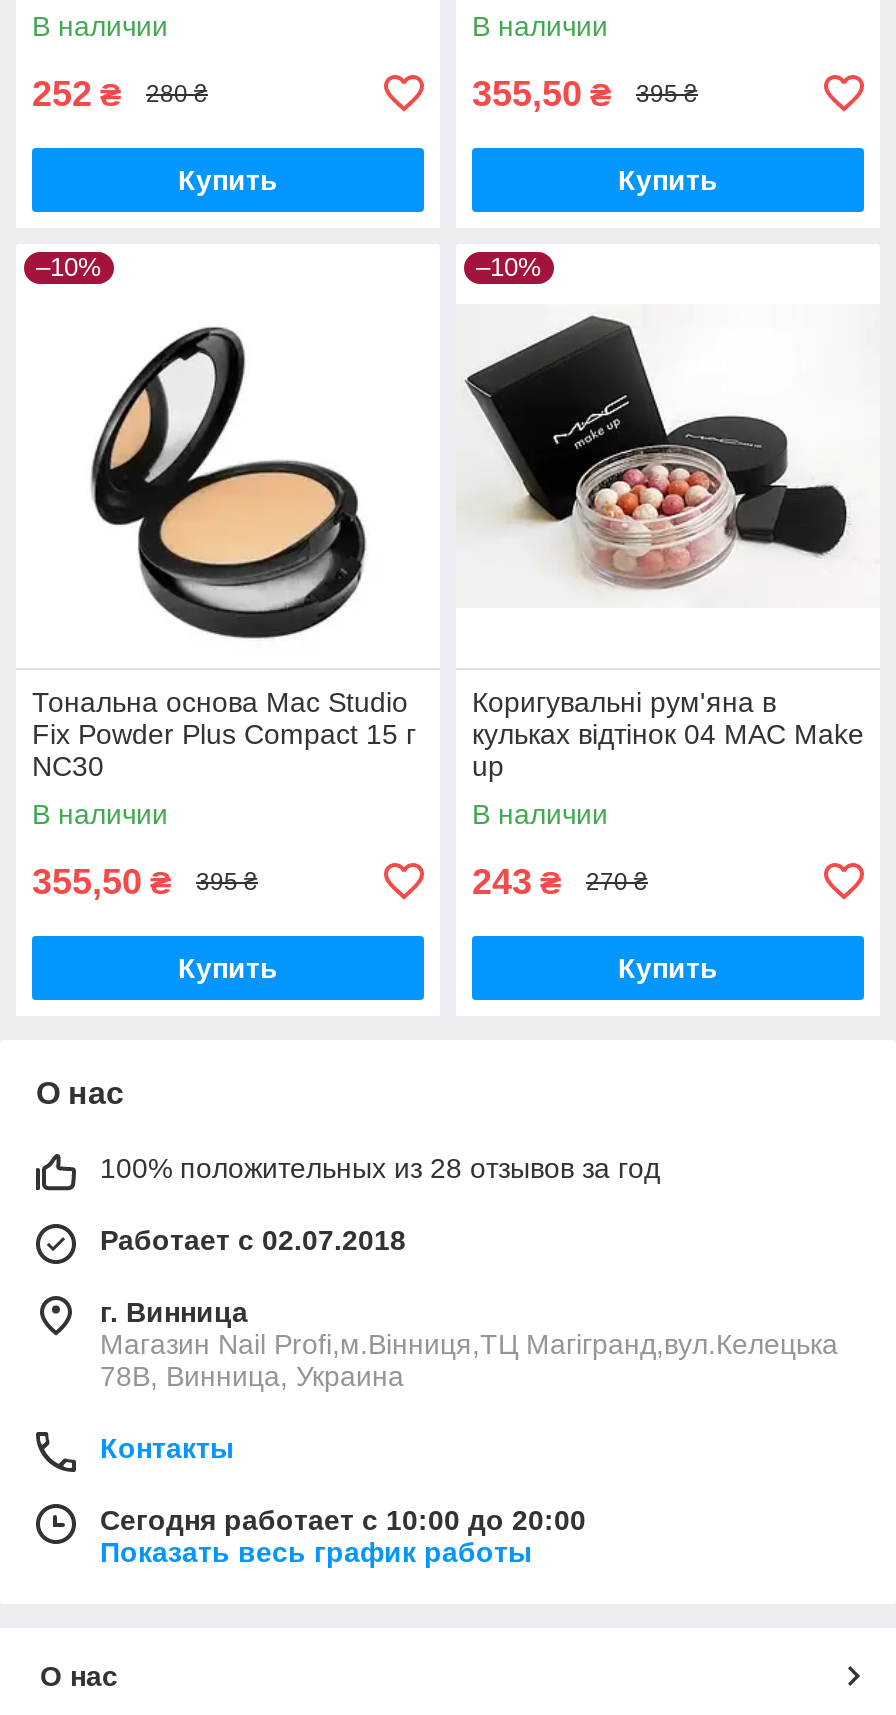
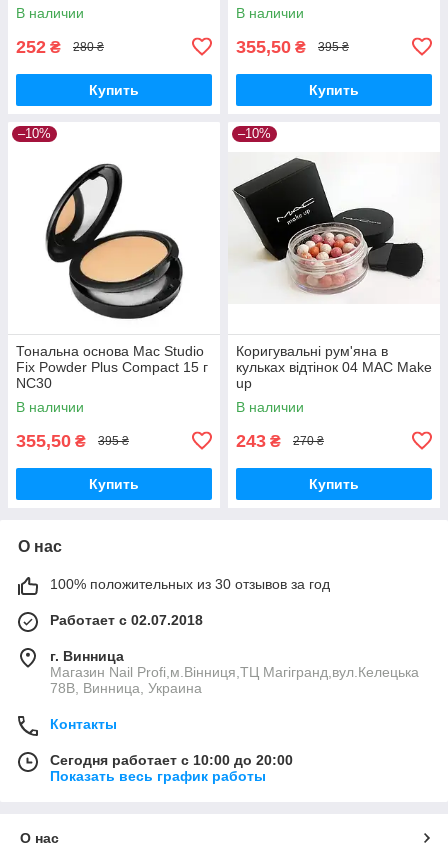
[100,1152,660,1184] 100% положительных из 28 отзывов за год -> [50,576,330,592] 100% положительных из 30 отзывов за год

